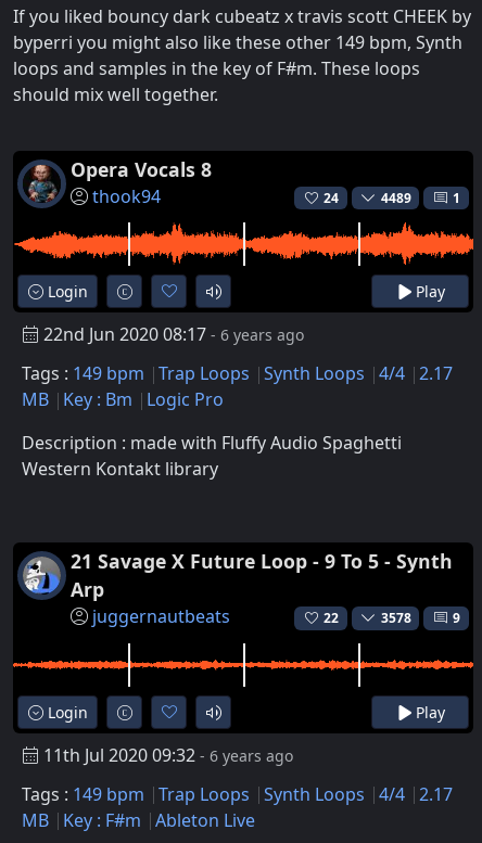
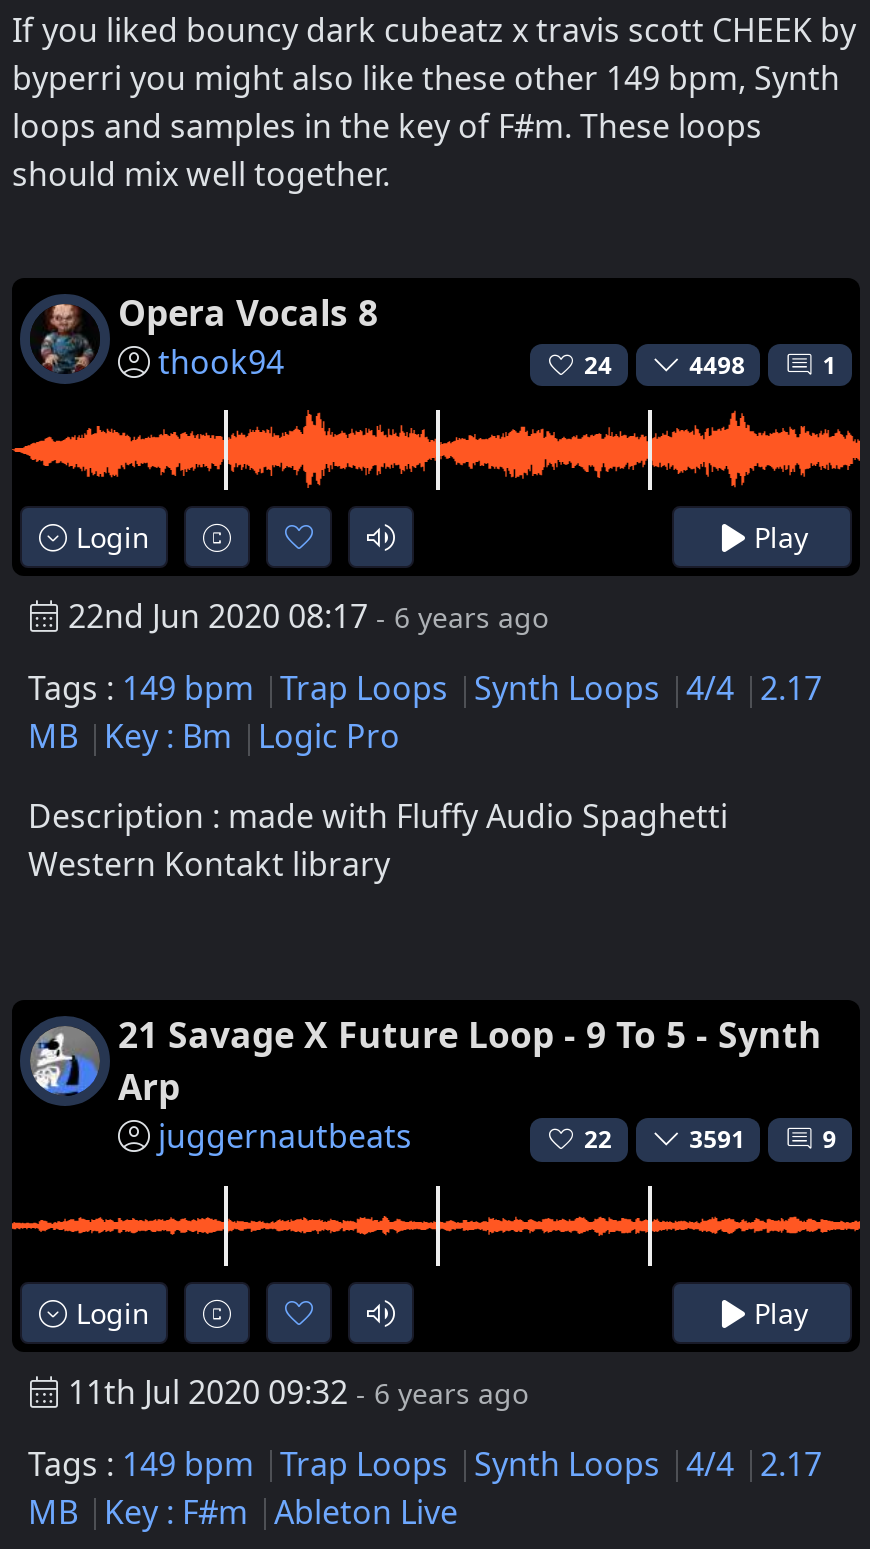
[381,189,411,207] 4489 -> [689,348,745,382] 4498
[381,609,411,628] 3578 -> [689,1123,745,1157] 3591

